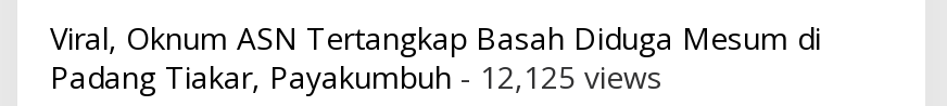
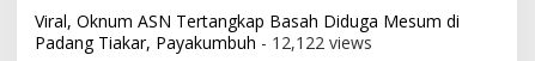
[50,56,662,97] Padang Tiakar, Payakumbuh- 12,125 views -> [35,31,372,54] Padang Tiakar, Payakumbuh- 12,122 views

